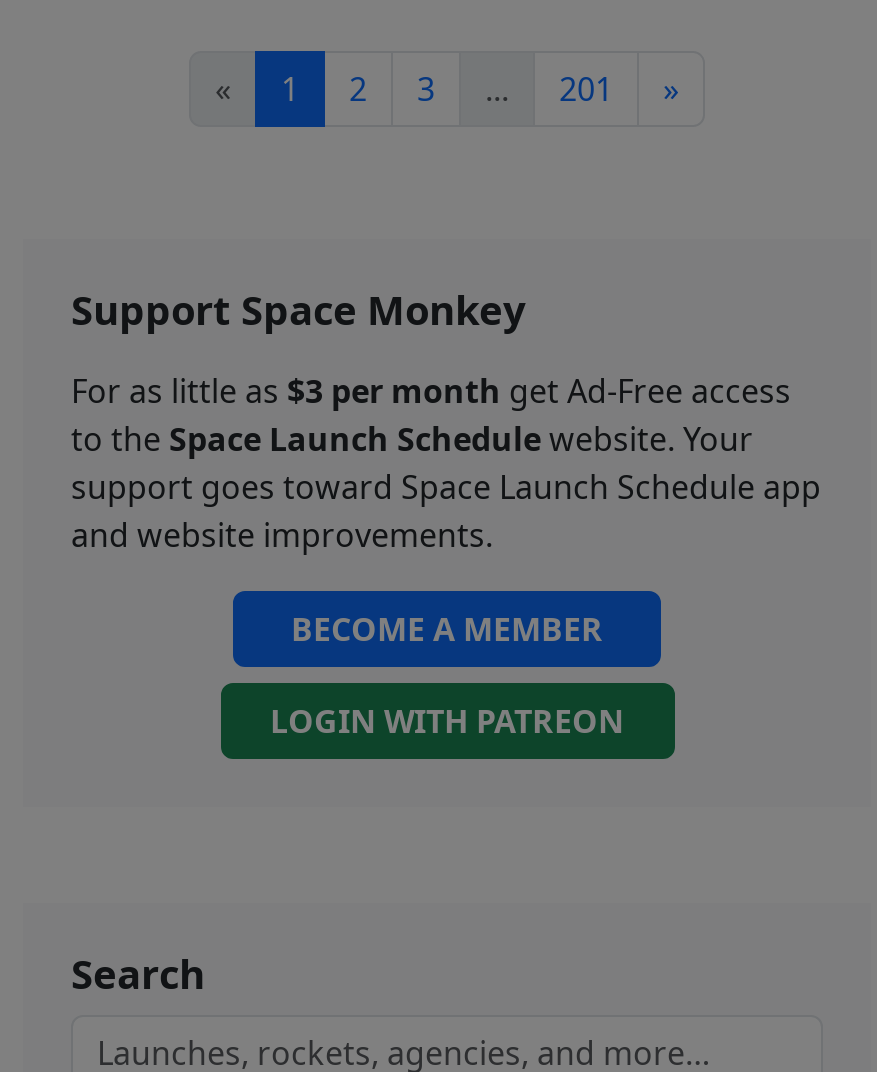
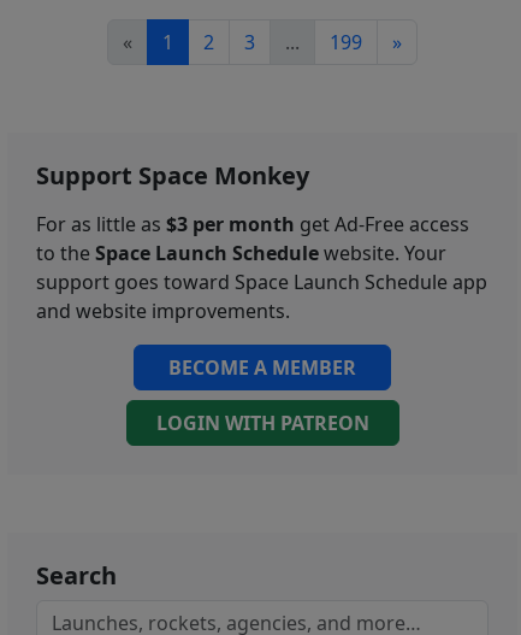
[559,66,613,110] 201 -> [330,29,362,56] 199

